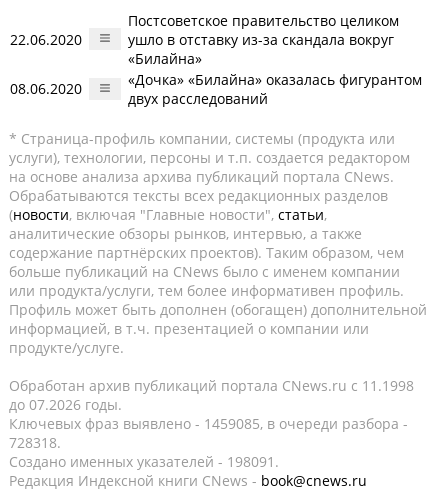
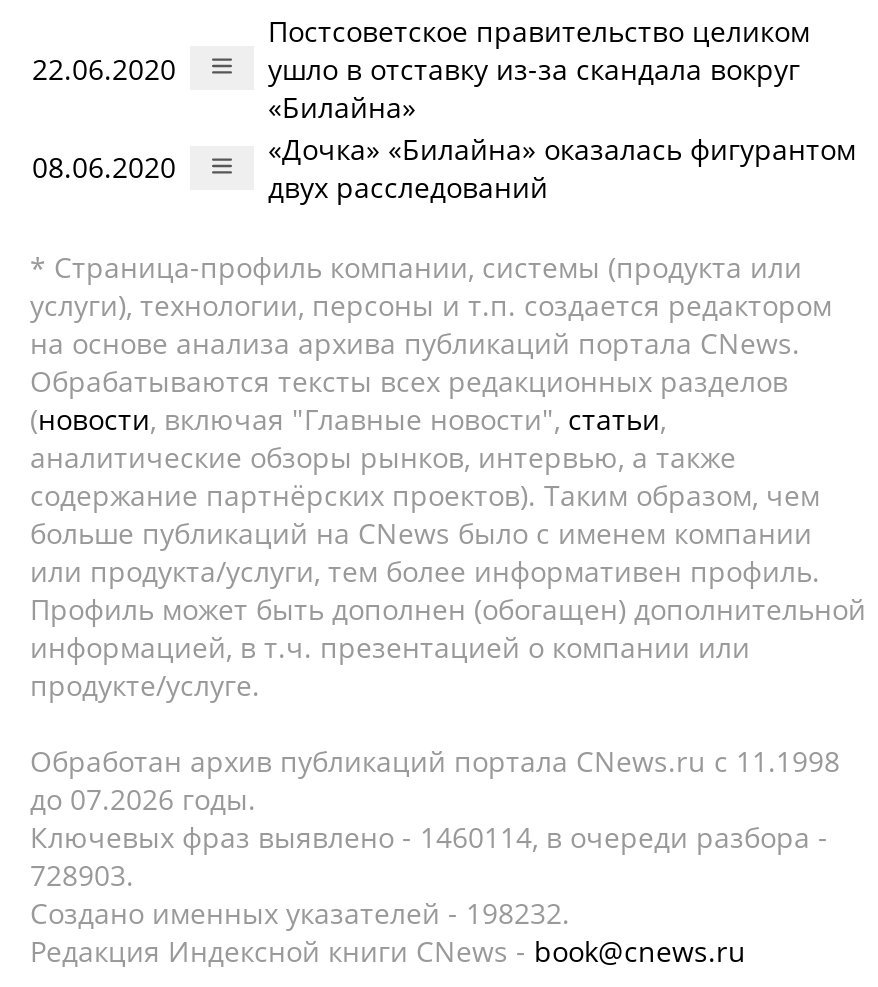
[9,414,408,433] Ключевых фраз выявлено - 1459085, в очереди разбора - -> [30,818,828,856] Ключевых фраз выявлено - 1460114, в очереди разбора -
[9,433,61,452] 728318. -> [30,856,134,894] 728903.
[9,452,279,471] Создано именных указателей - 198091. -> [30,894,570,932] Создано именных указателей - 198232.

